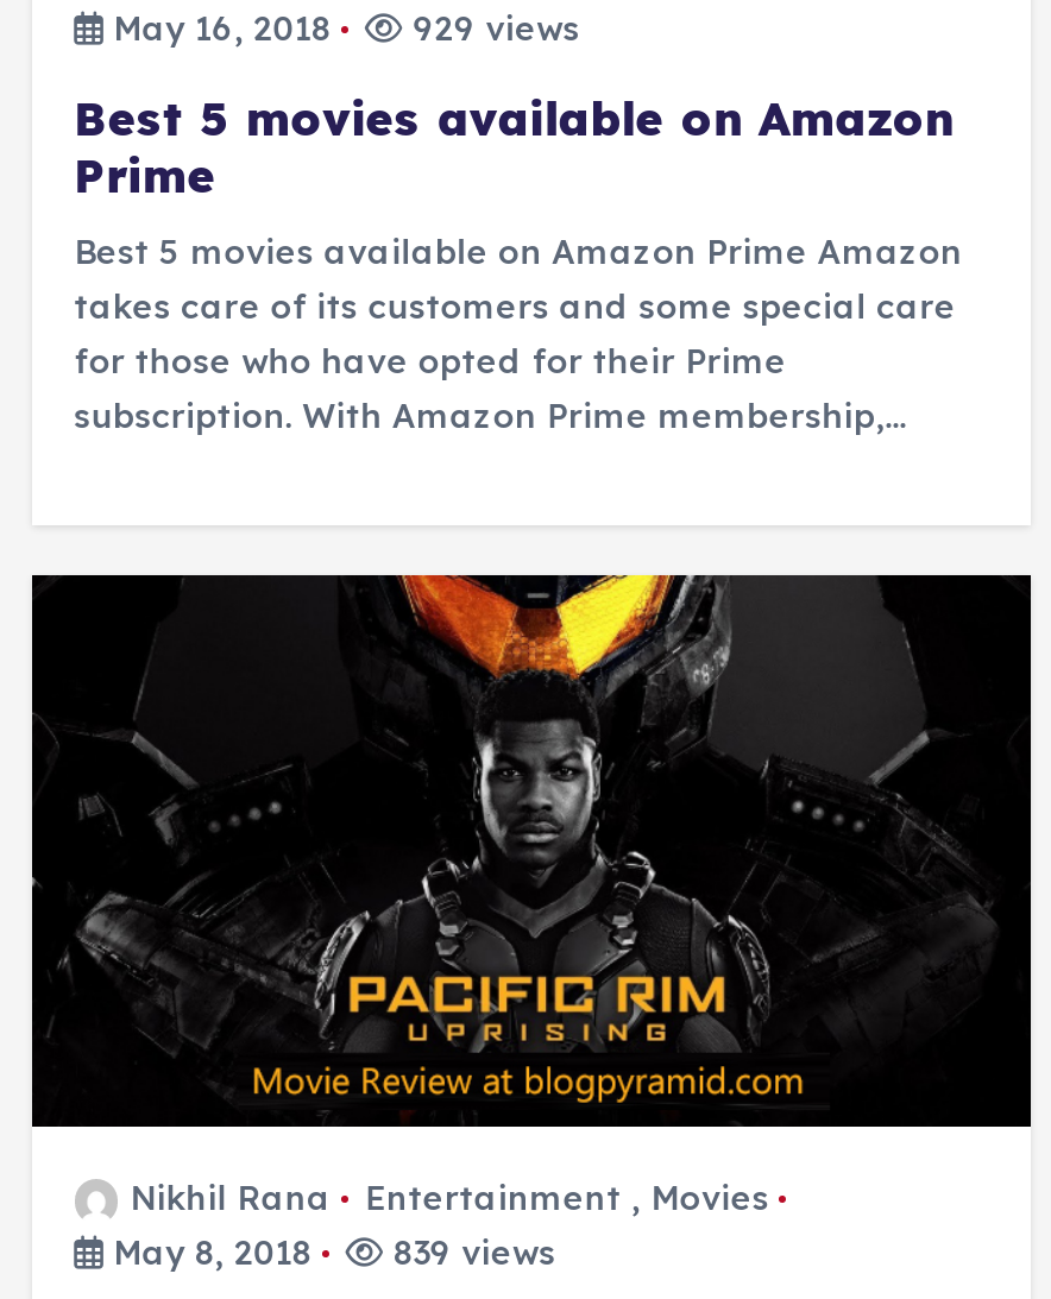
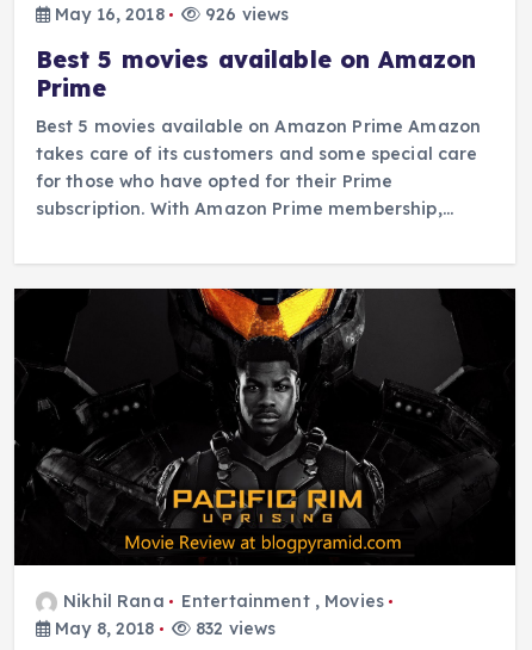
[103,8,580,51] May 16, 2018 929 views -> [50,4,289,25] May 16, 2018 926 views
[103,1231,556,1274] May 8, 2018 839 views -> [50,618,276,639] May 8, 2018 832 views

